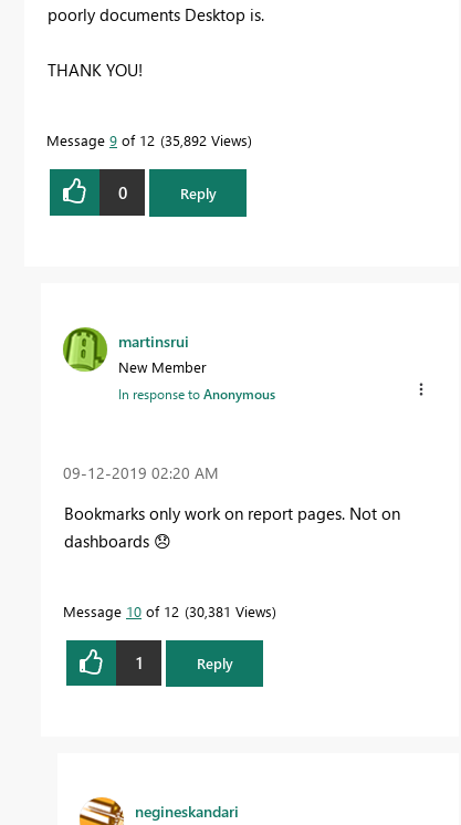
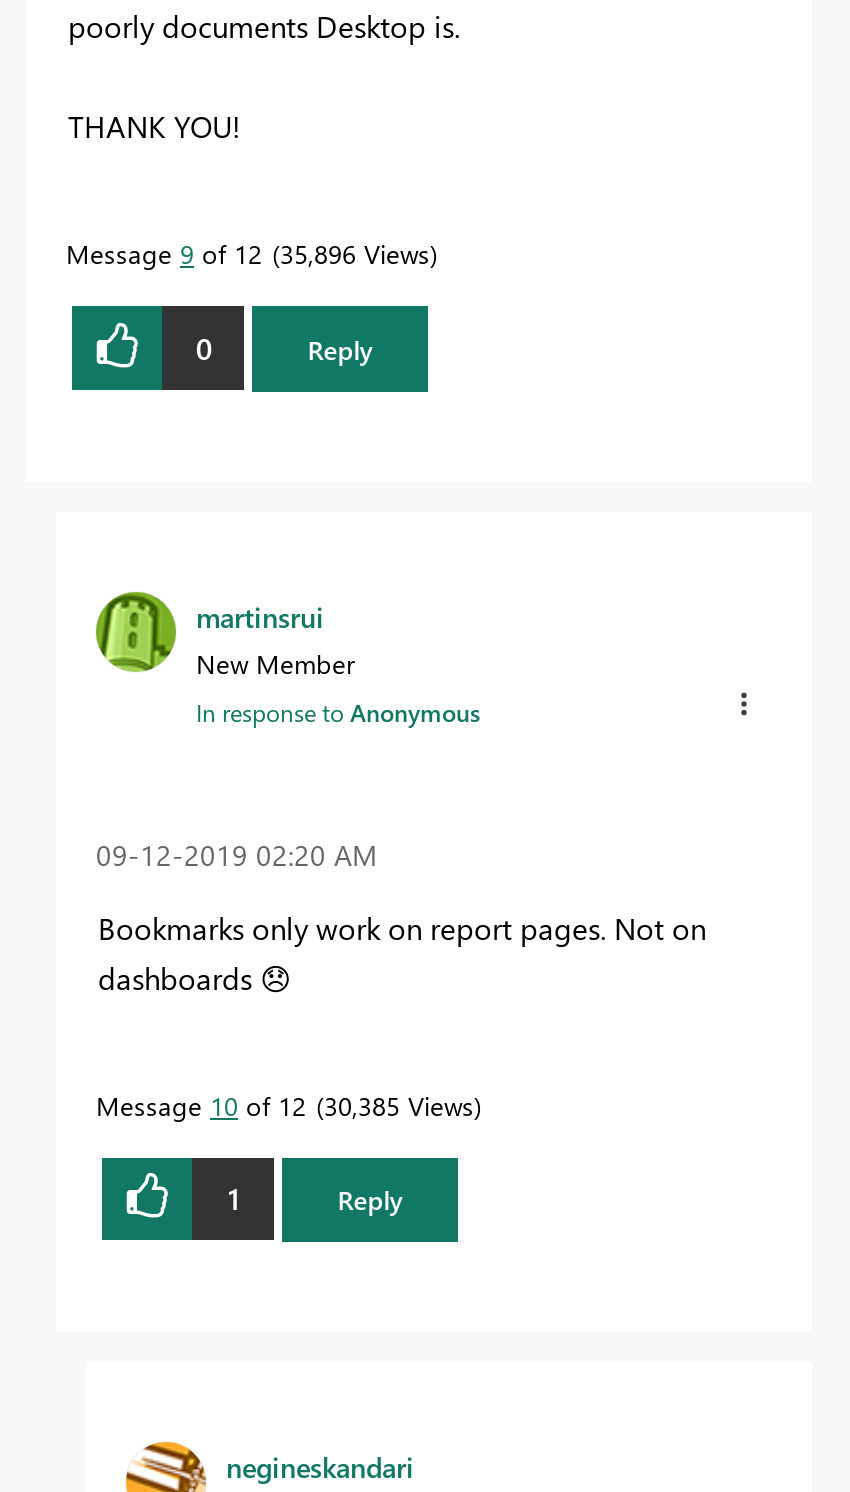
[46,131,248,150] Message 9 of 12 35,892 Views -> [66,237,430,271] Message 9 of 12 35,896 Views
[63,601,272,620] Message 10 of 12 30,381 Views -> [96,1088,474,1122] Message 10 of 12 30,385 Views

